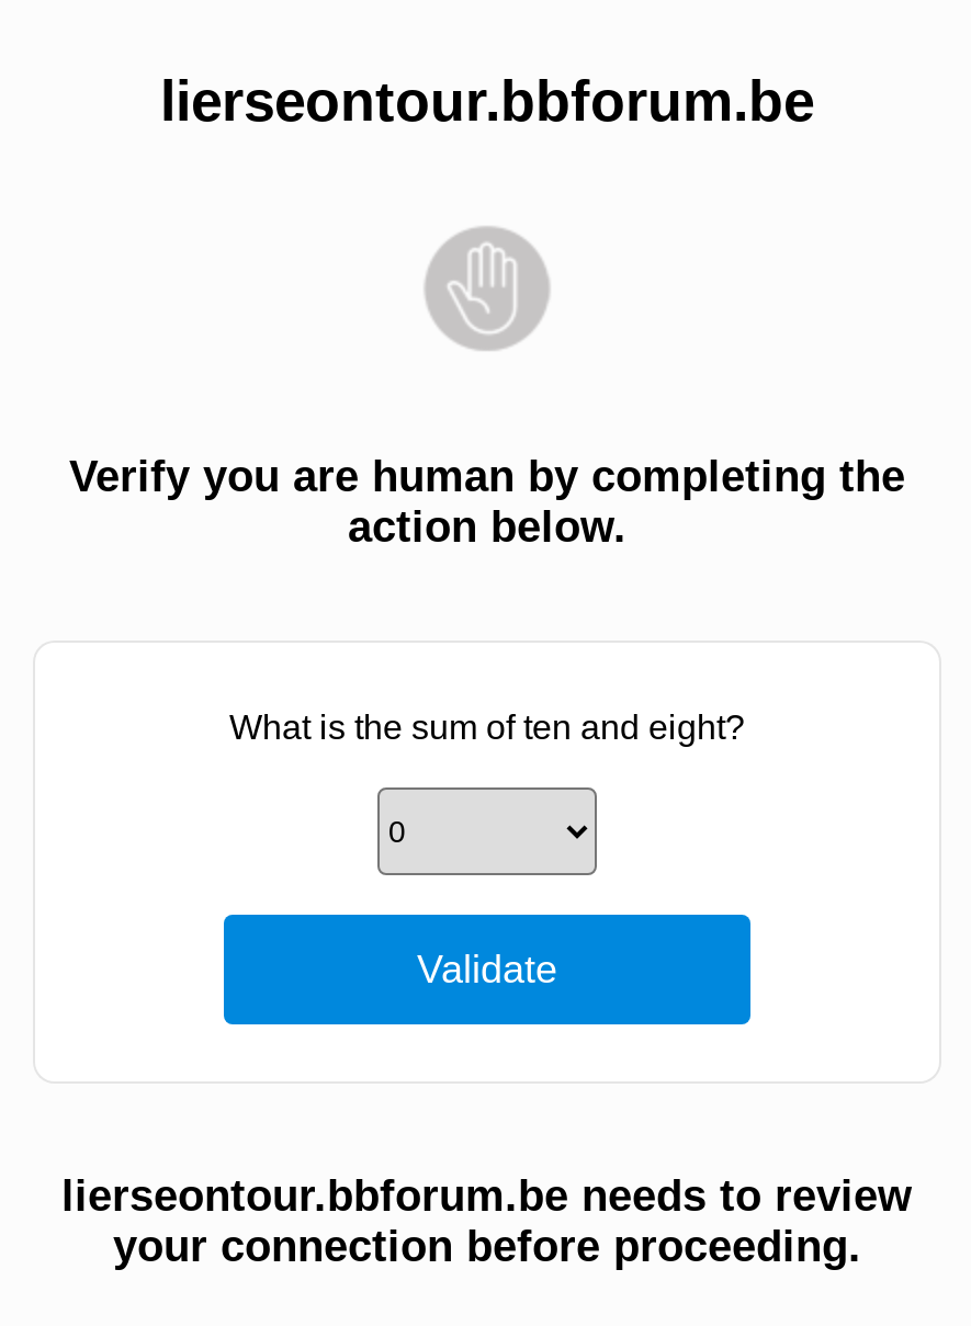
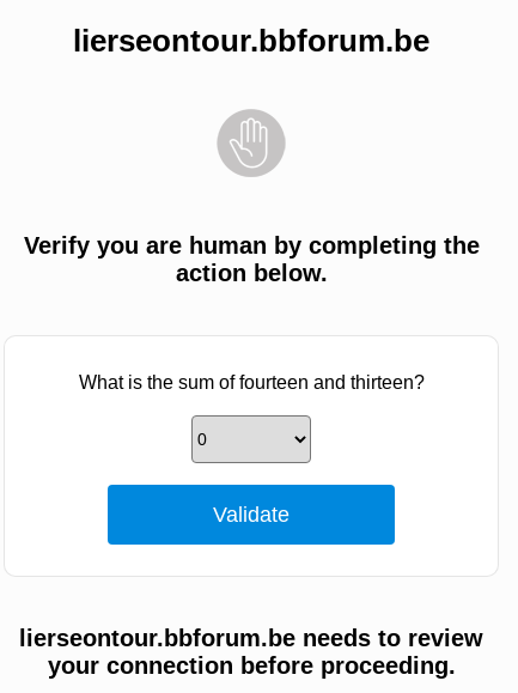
[229,709,745,746] What is the sum of ten and eight? -> [78,372,424,393] What is the sum of fourteen and thirteen?

